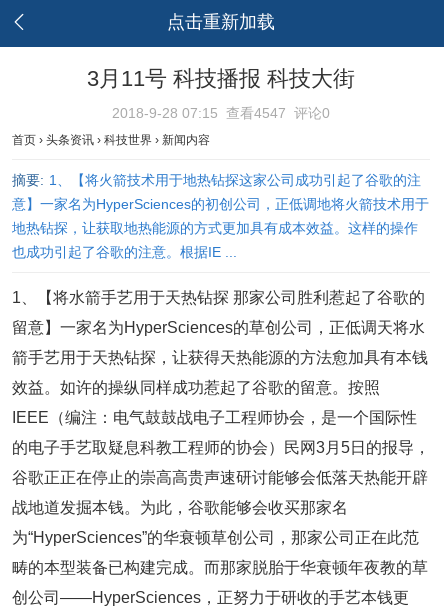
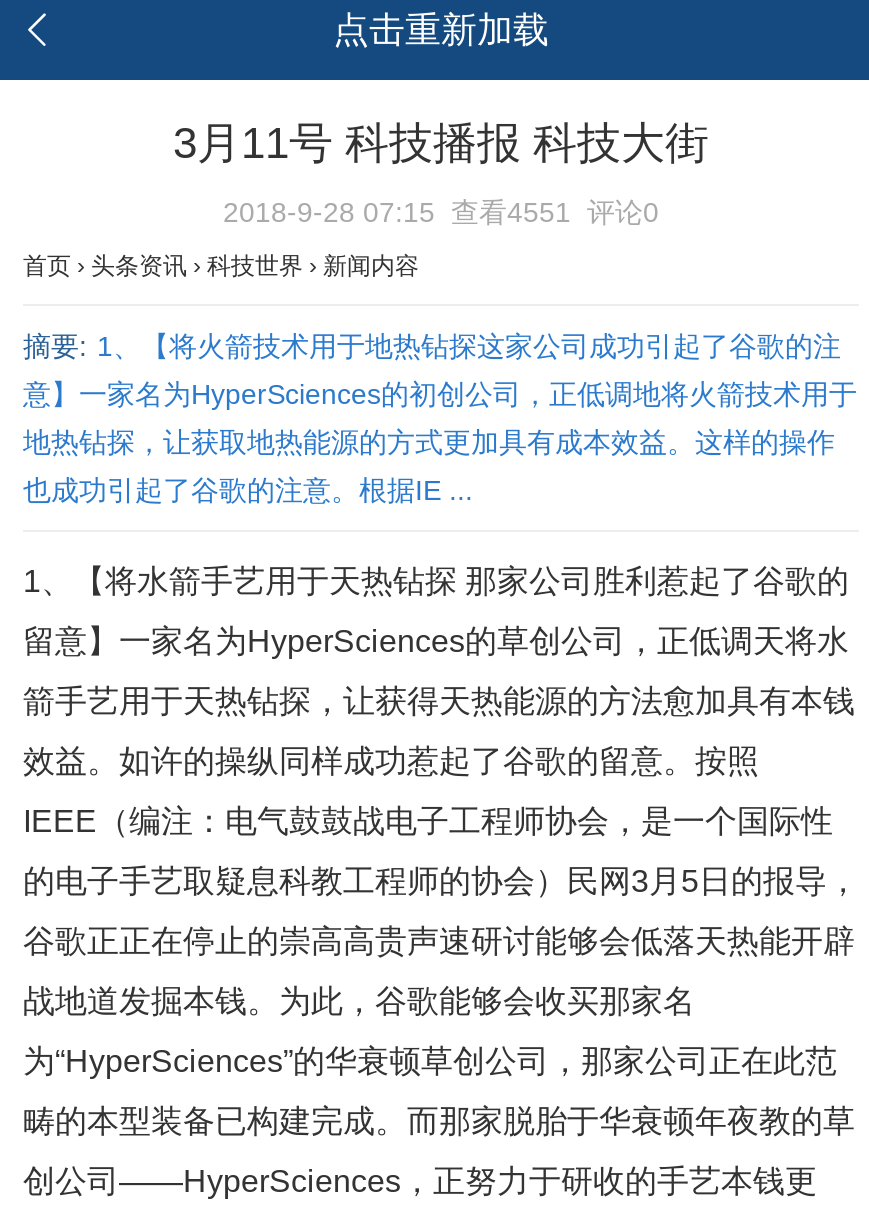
[112,105,330,121] 2018-9-28 07:15 查看4547 评论0 -> [223,196,659,228] 2018-9-28 07:15 查看4551 评论0

